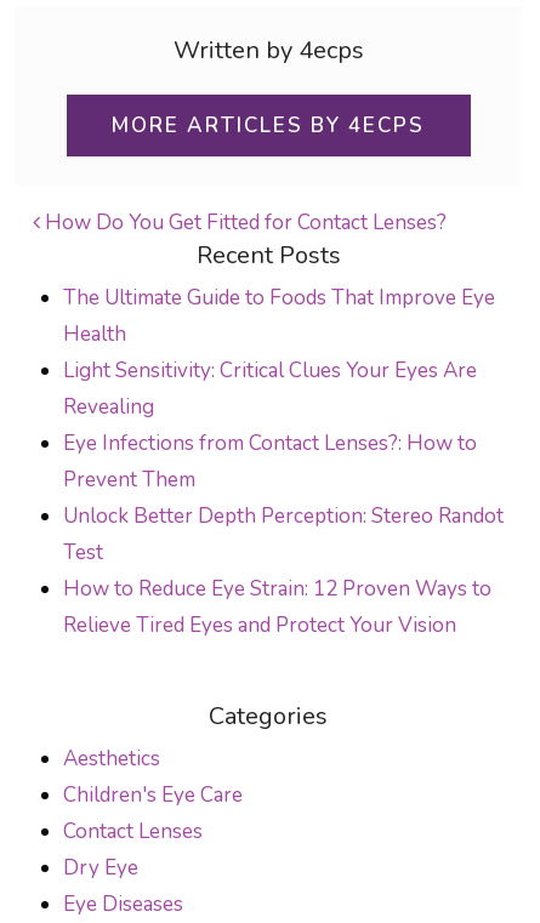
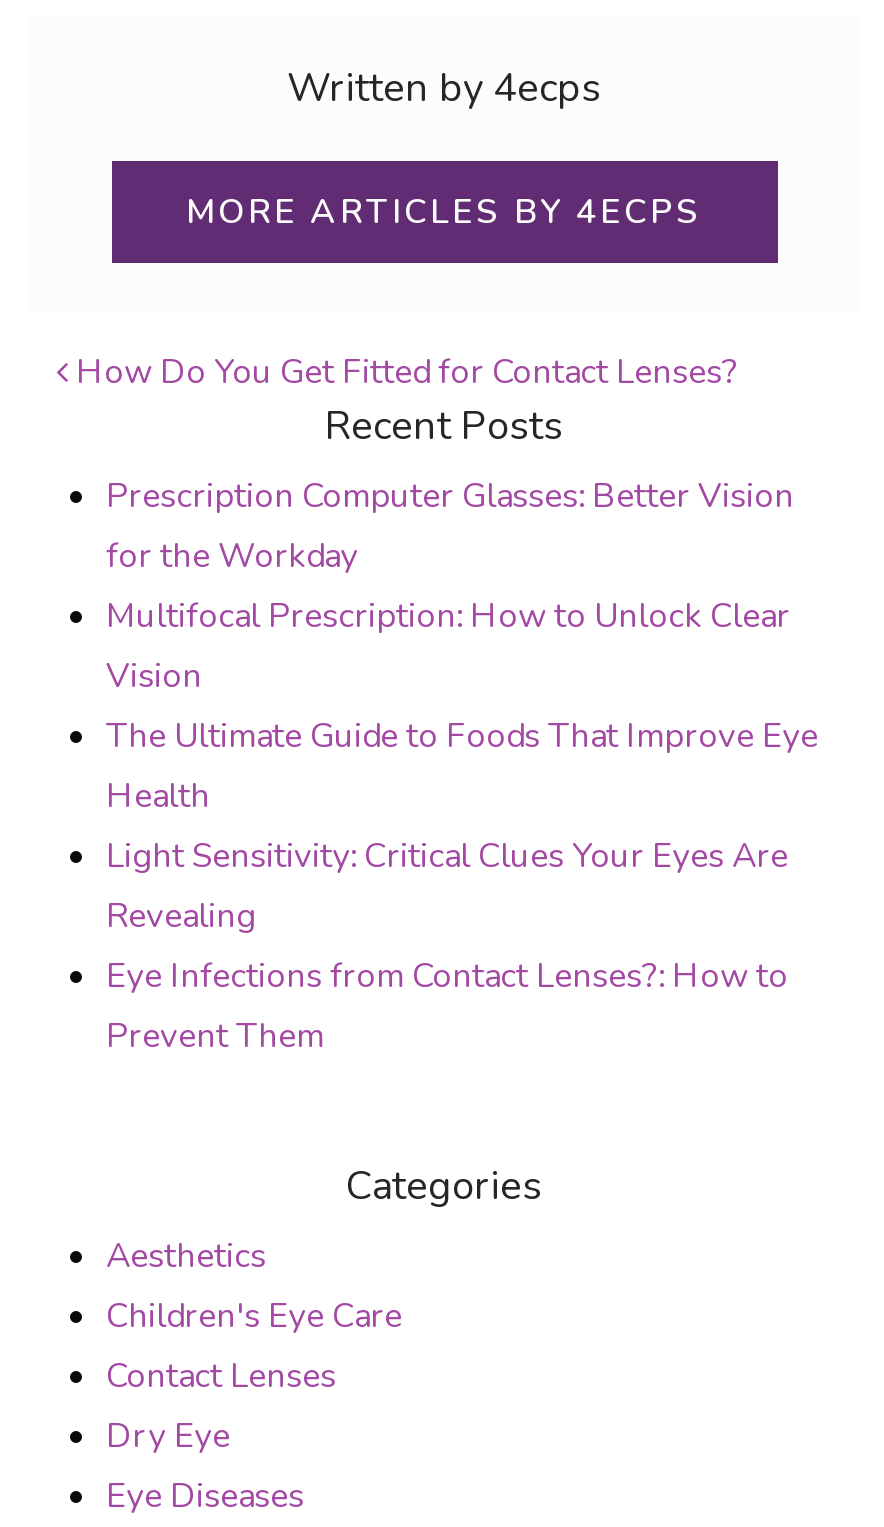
moved [63,284,495,494] -> [106,713,818,1059]: The Ultimate Guide to Foods That Improve Eye | Health | Light Sensitivity: Critical Clues Your Eyes Are | Revealing | Eye Infections from Contact Lenses?: How to | Prevent Them
none -> [106,473,794,699] Prescription Computer Glasses: Better Vision | for the Workday | Multifocal Prescription: How to Unlock Clear | Vision
[63,502,504,639] Unlock Better Depth Perception: Stereo Randot | Test | How to Reduce Eye Strain: 12 Proven Ways to | Relieve Tired Eyes and Protect Your Vision -> none

